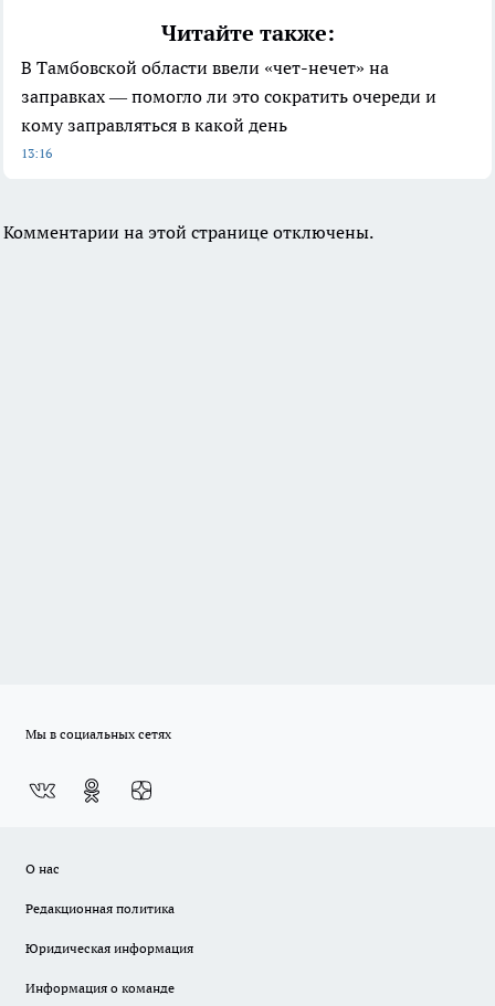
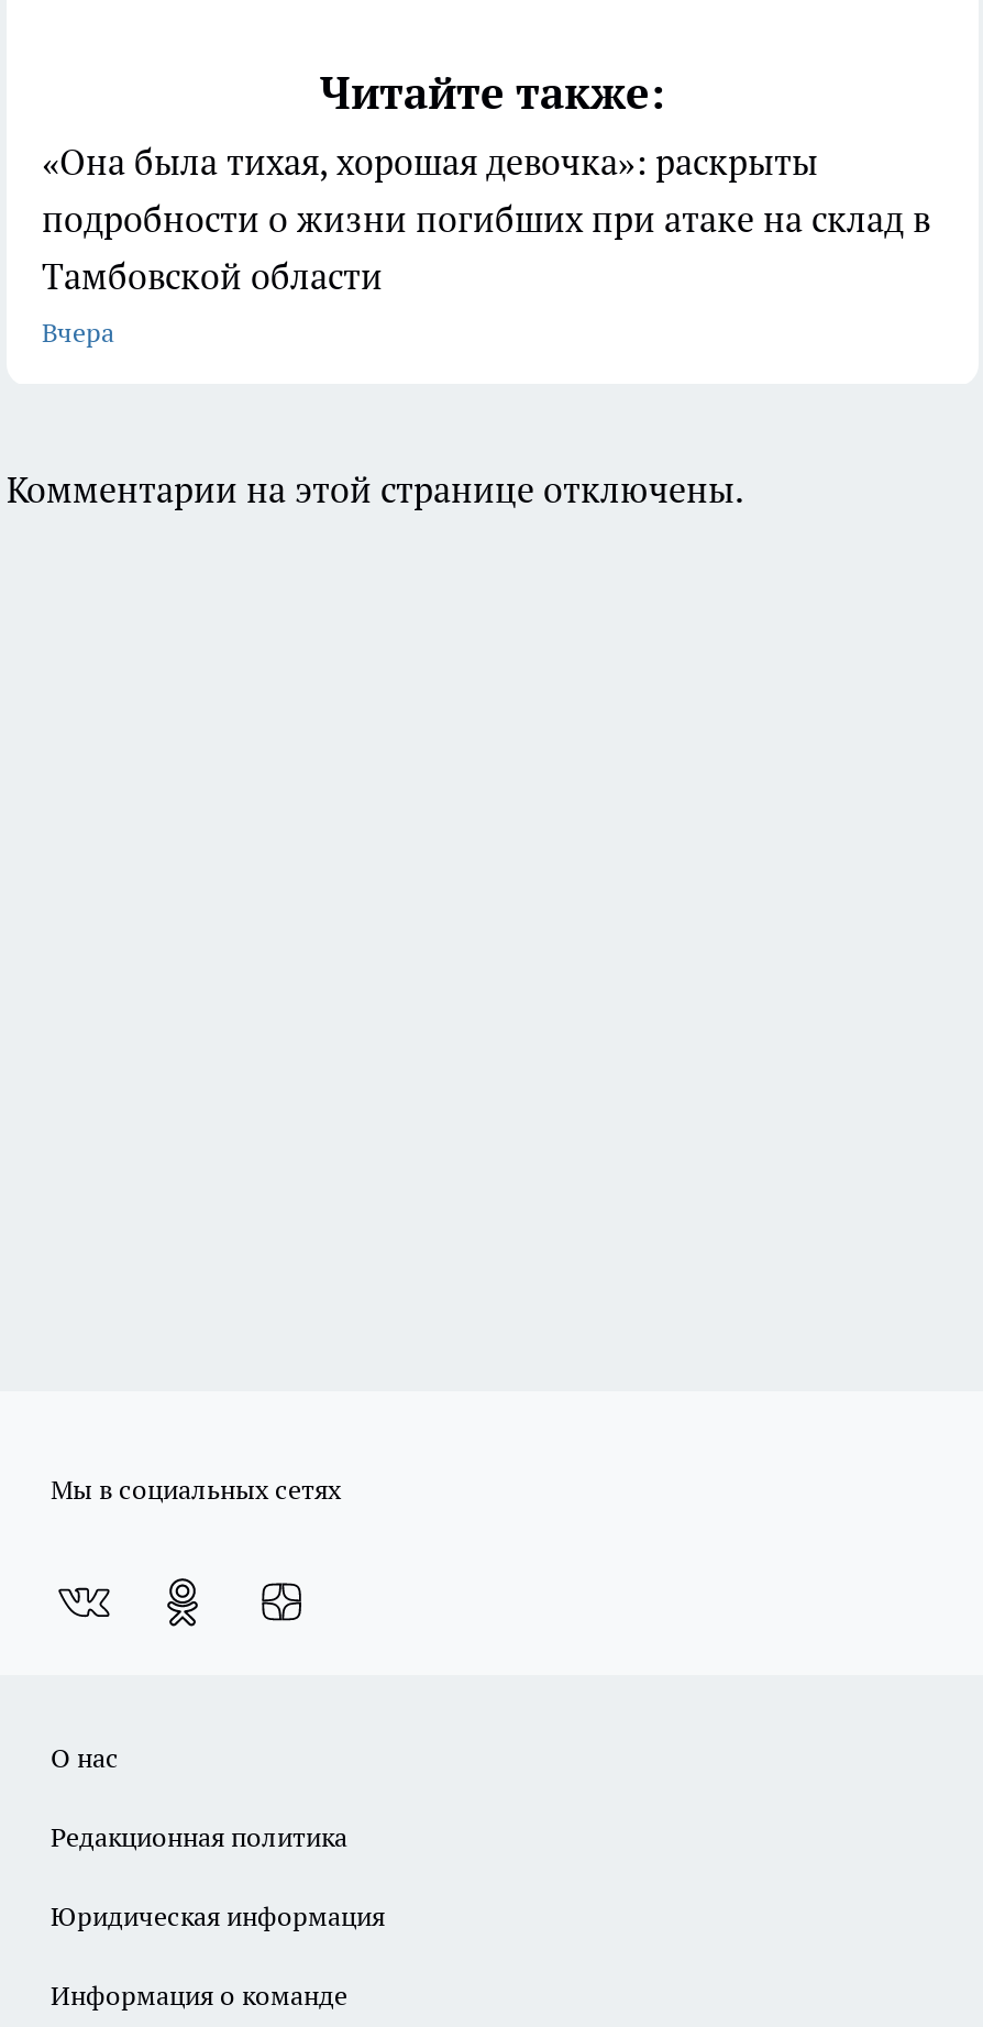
[21,56,436,161] В Тамбовской области ввели «чет-нечет» на | заправках — помогло ли это сократить очереди и | кому заправляться в какой день | 13:16 -> [42,139,930,348] «Она была тихая, хорошая девочка»: раскрыты | подробности о жизни погибших при атаке на склад в | Тамбовской области | Вчера

